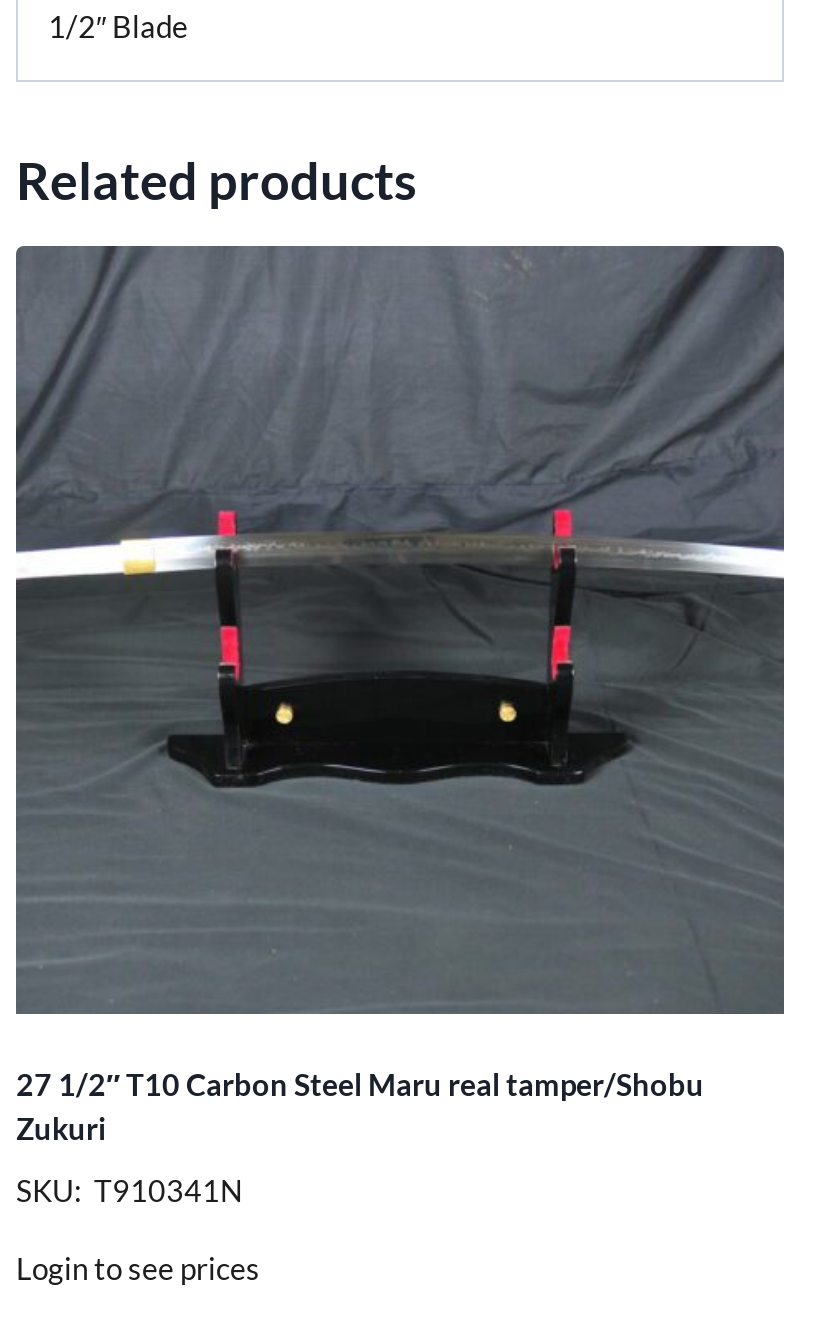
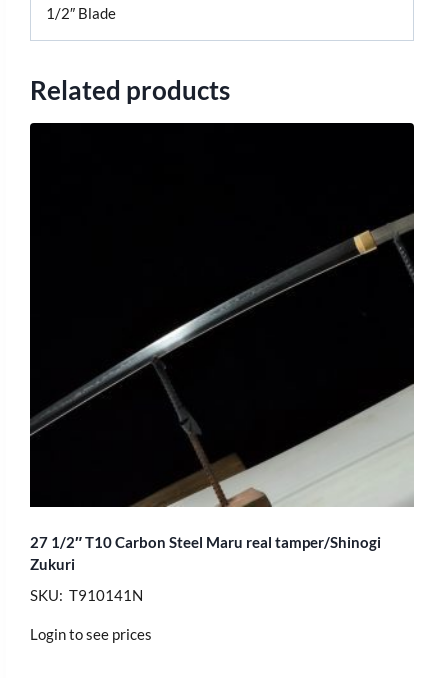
[14,244,786,1102] [image] | 27 1/2″ T10 Carbon Steel Maru real tamper/Shobu -> [29,122,415,551] [image] | 27 1/2″ T10 Carbon Steel Maru real tamper/Shinogi
[16,1172,242,1208] SKU: T910341N -> [30,586,143,604] SKU: T910141N

